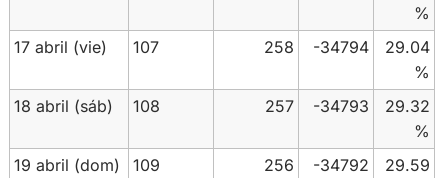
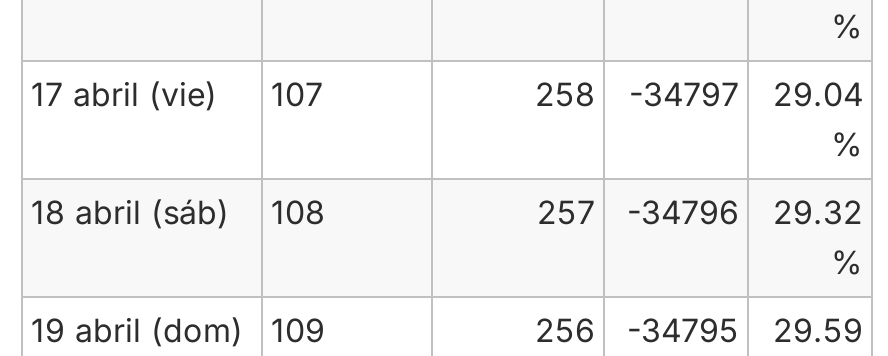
[264,37,430,57] 258 -34794 29.04 -> [535,74,863,114] 258 -34797 29.04
[265,96,430,116] 257 -34793 29.32 -> [537,192,863,232] 257 -34796 29.32
[264,155,430,175] 256 -34792 29.59 -> [535,310,863,350] 256 -34795 29.59

